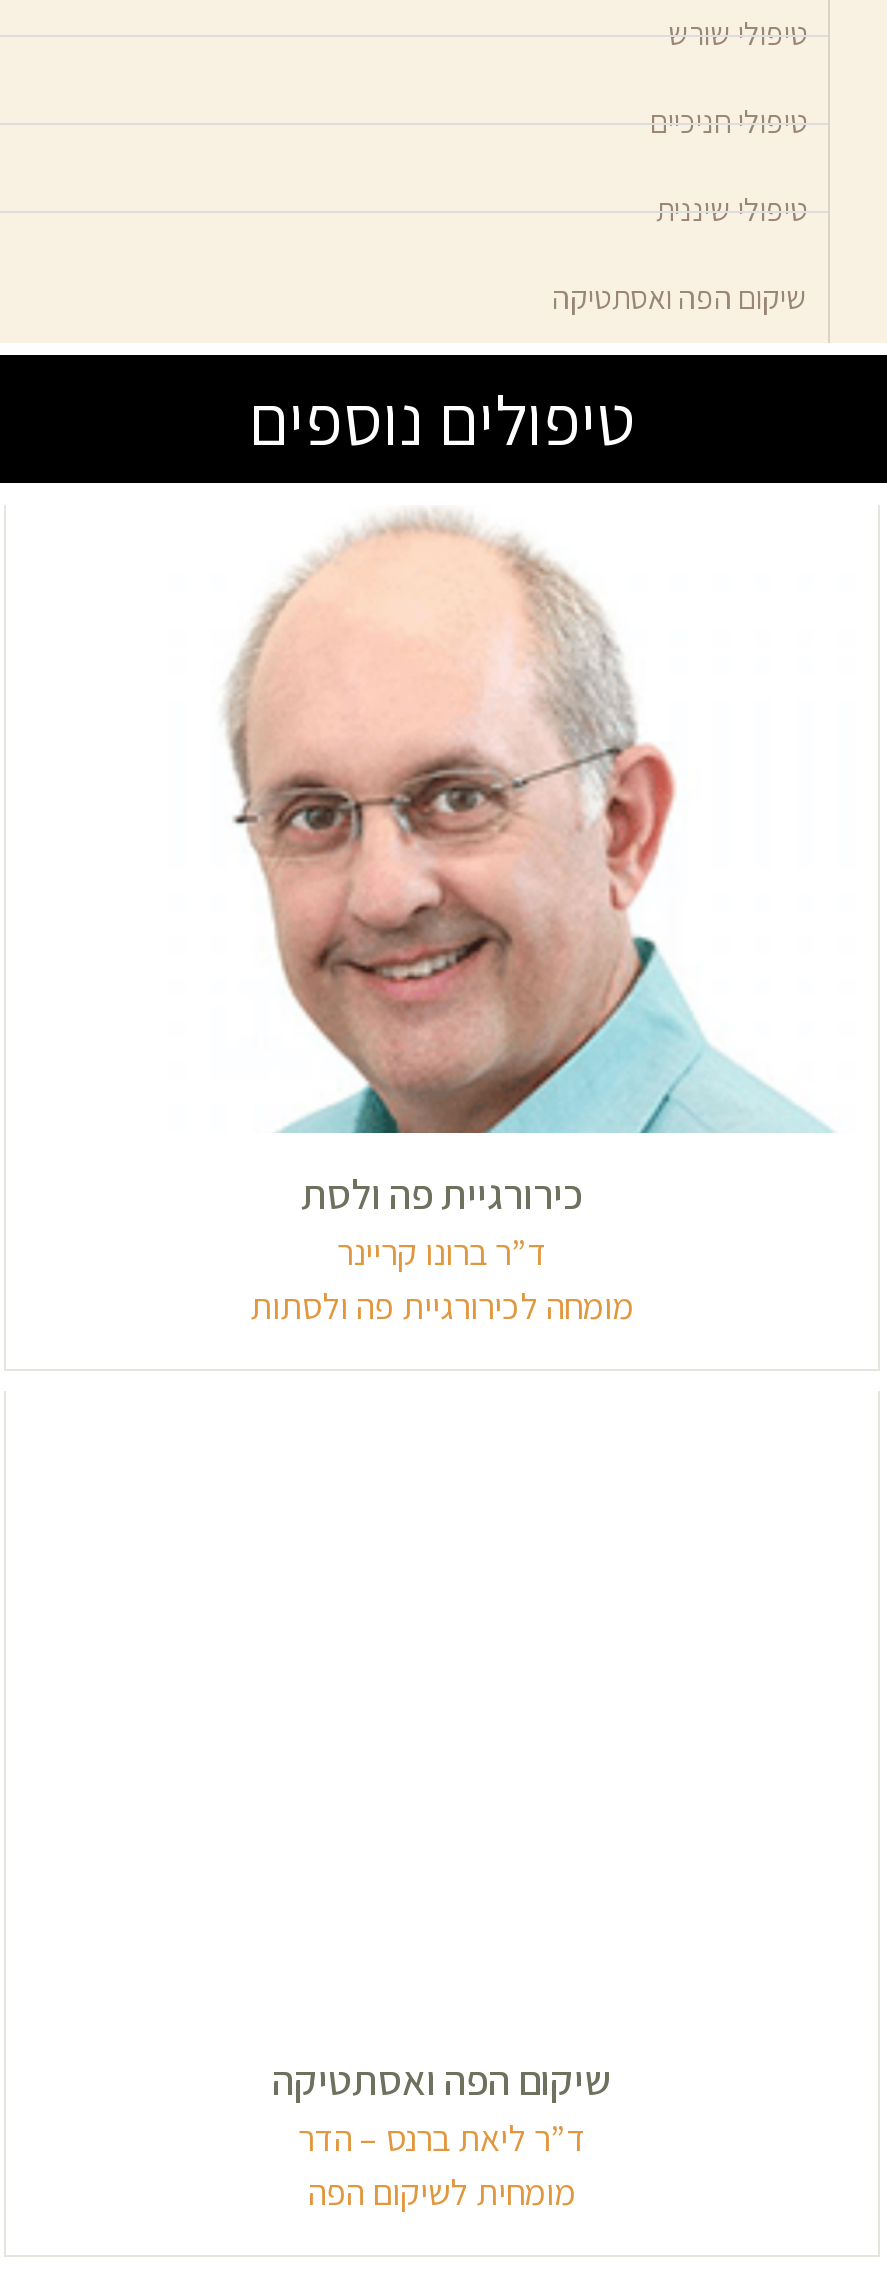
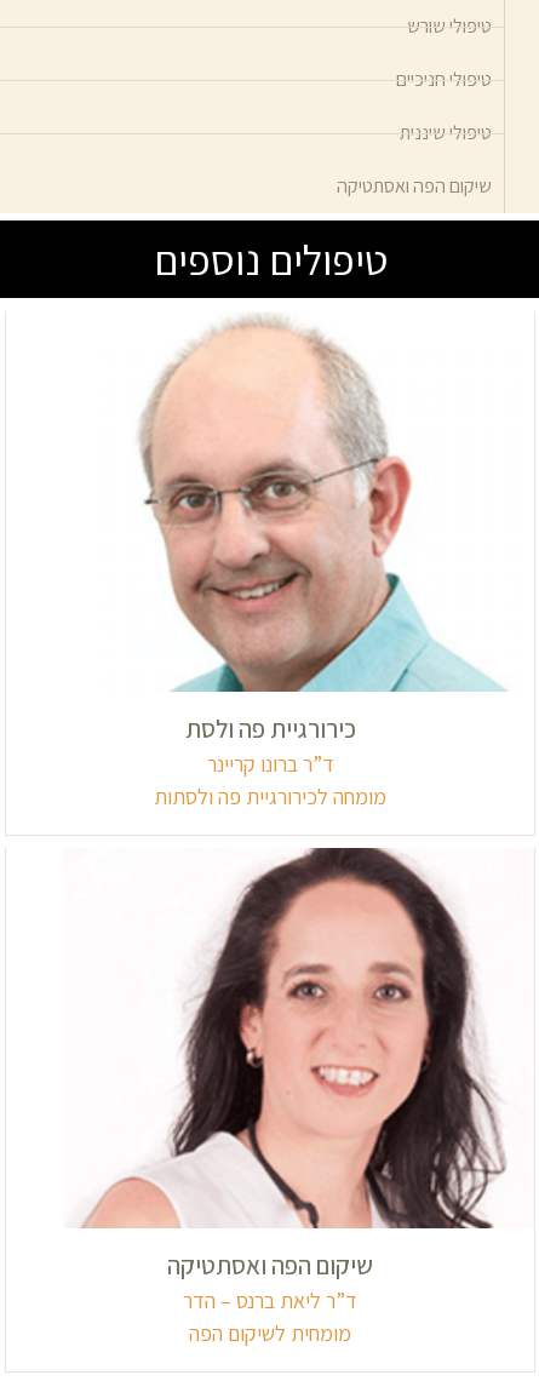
none -> [80,847,506,1230] [image]

